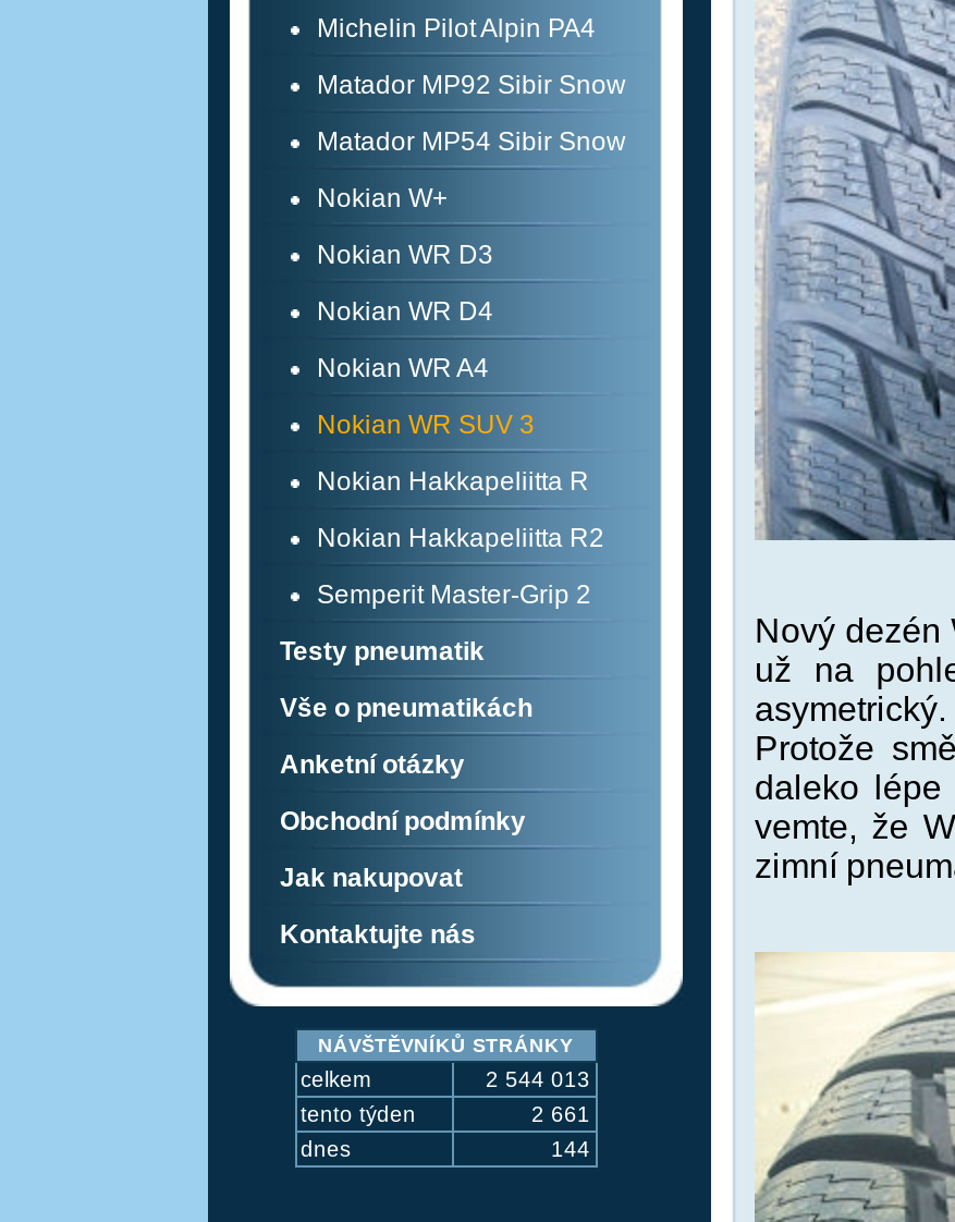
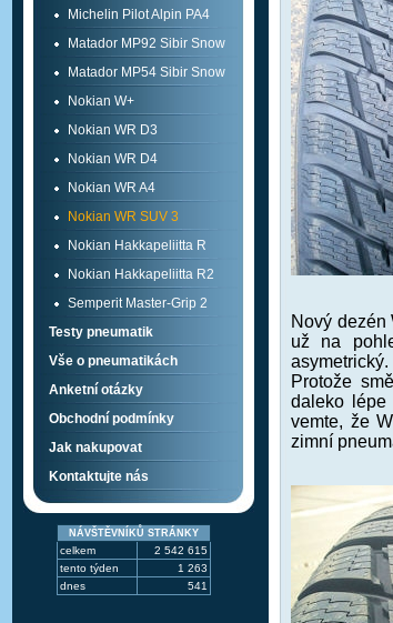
[486,1067,590,1091] 2 544 013 -> [154,544,207,556] 2 542 615
[531,1102,590,1126] 2 661 -> [177,562,207,574] 1 263
[551,1137,590,1161] 144 -> [187,580,207,592] 541

